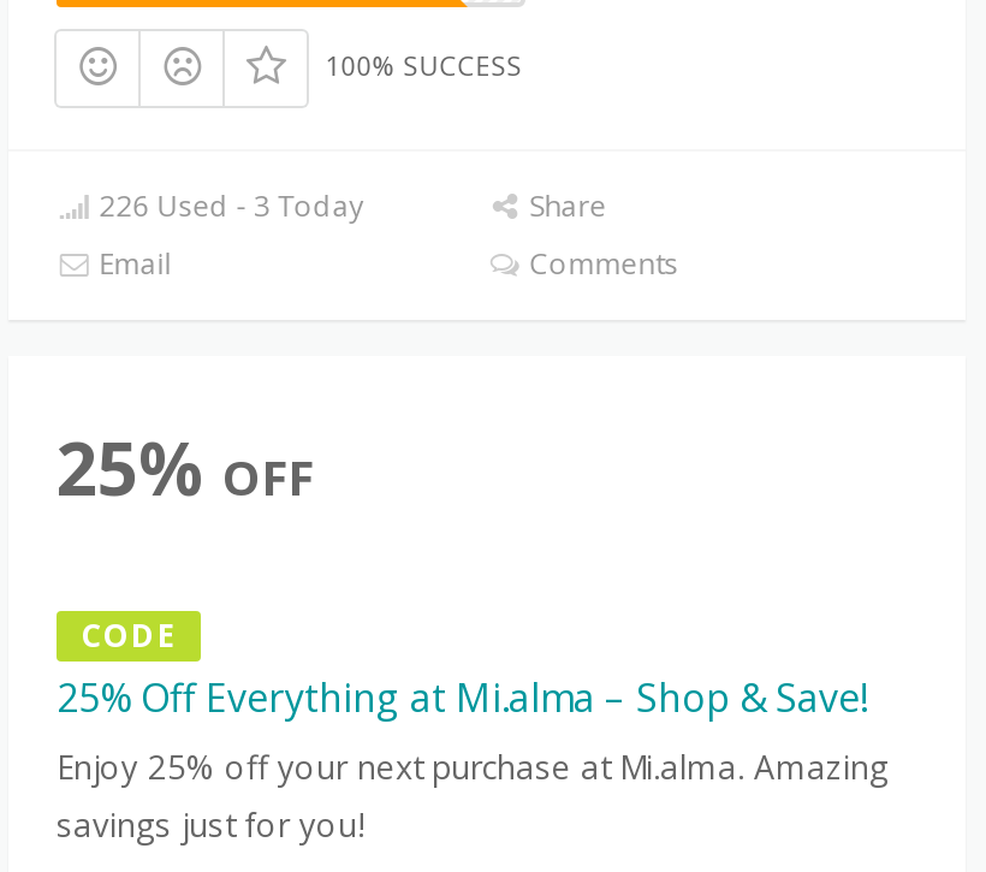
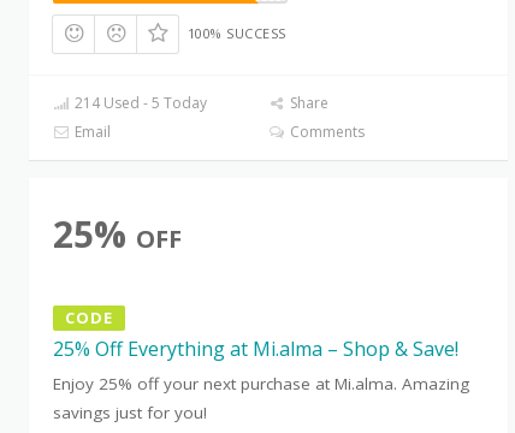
[92,184,364,225] 226 Used - 3 Today -> [71,92,207,113] 214 Used - 5 Today

